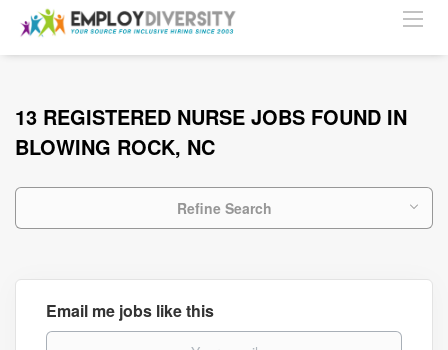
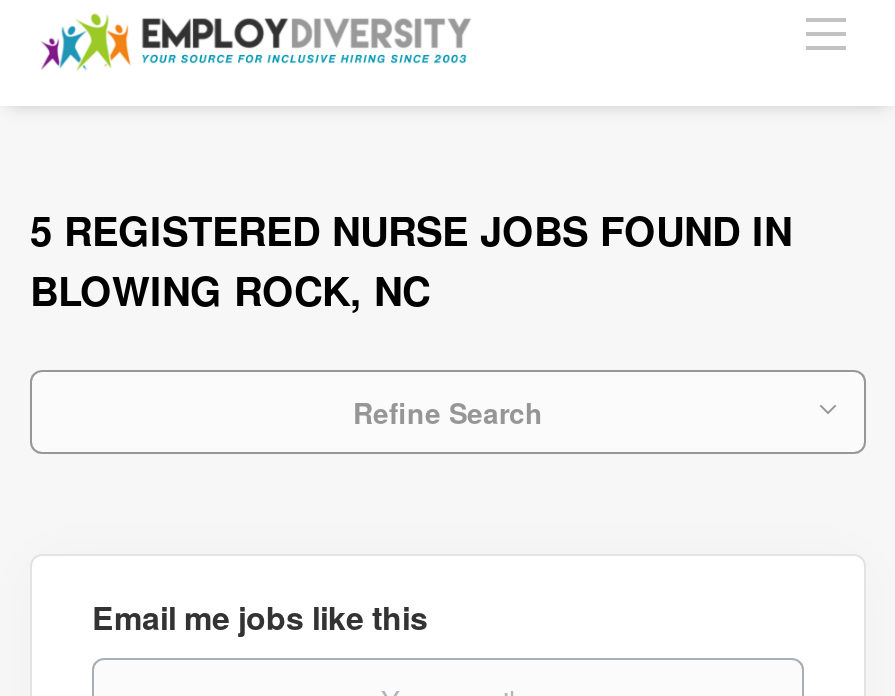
[15,102,407,131] 13 REGISTERED NURSE JOBS FOUND IN -> [30,200,792,258] 5 REGISTERED NURSE JOBS FOUND IN

